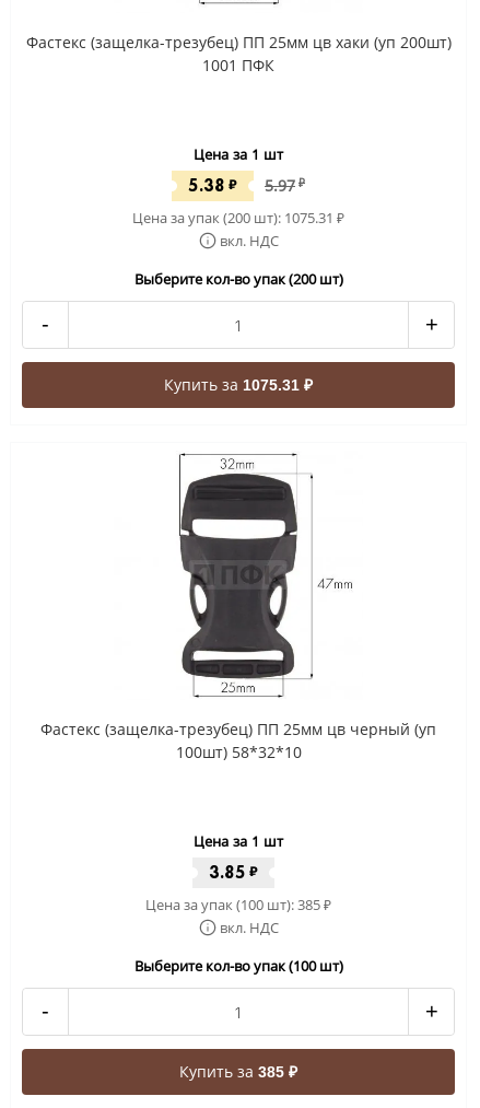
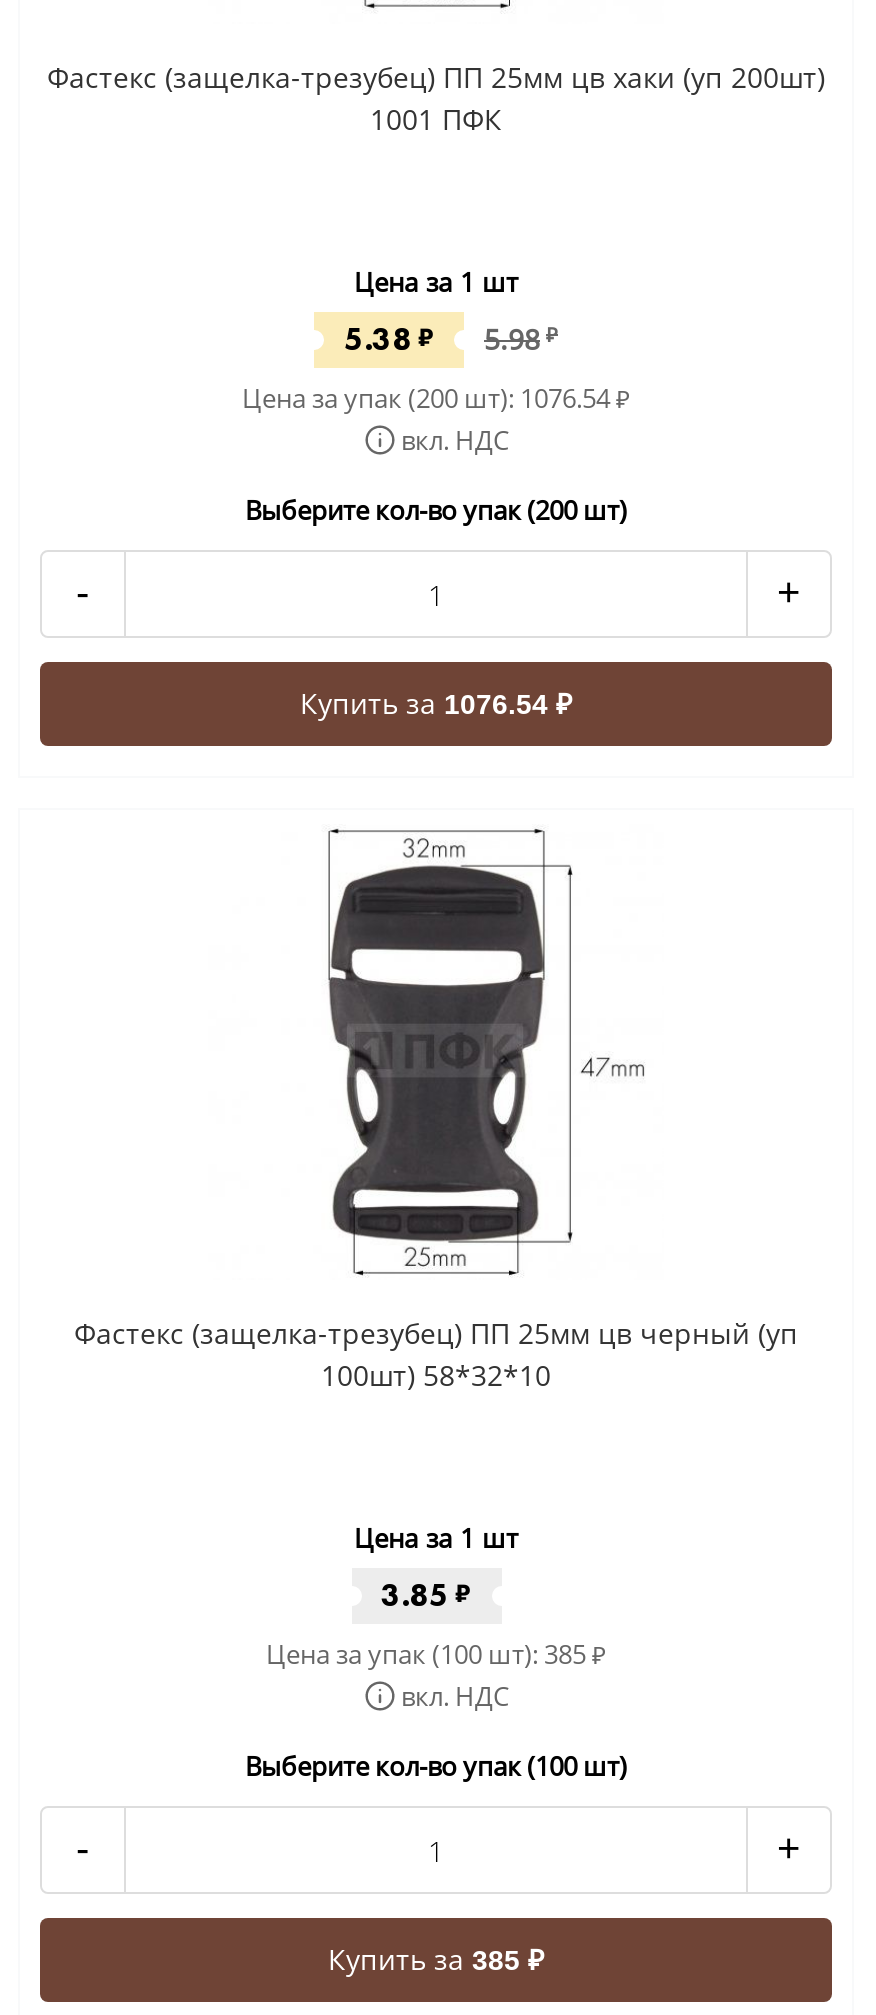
[188,174,305,197] 5.38 ₽ 5.97 ₽ -> [344,318,558,360] 5.38 ₽ 5.98 ₽
[132,208,344,228] Цена за упак (200 шт): 1075.31₽ -> [242,380,630,416] Цена за упак (200 шт): 1076.54₽
[164,374,313,395] Купить за 1075.31 ₽ -> [300,684,572,722] Купить за 1076.54 ₽

